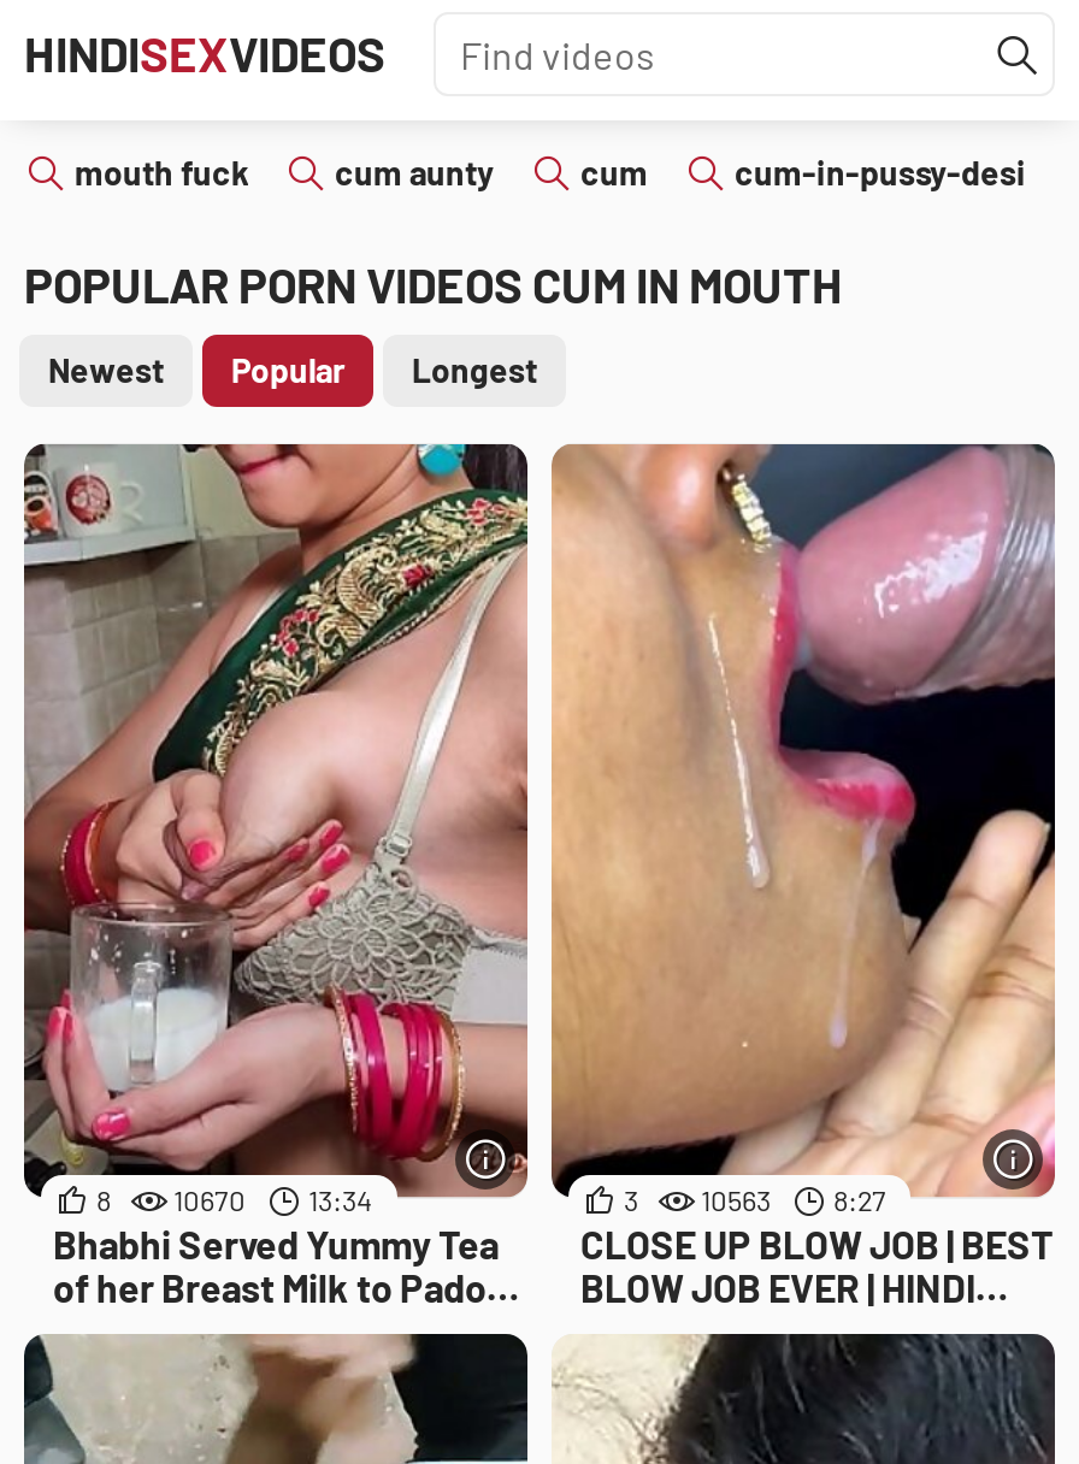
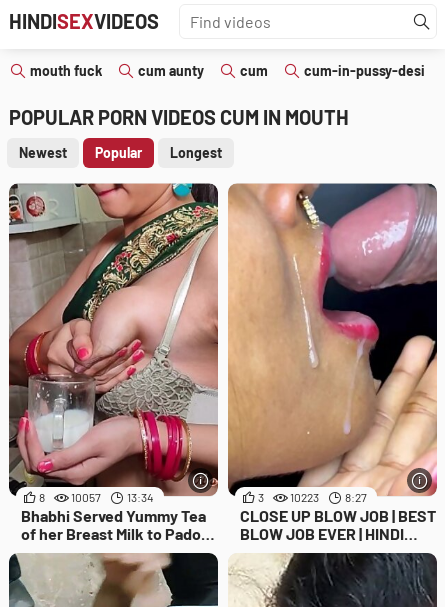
[96,1181,373,1215] 8 10670 13:34 -> [39,489,154,503] 8 10057 13:34
[624,1181,886,1215] 3 10563 8:27 -> [258,489,367,503] 3 10223 8:27

